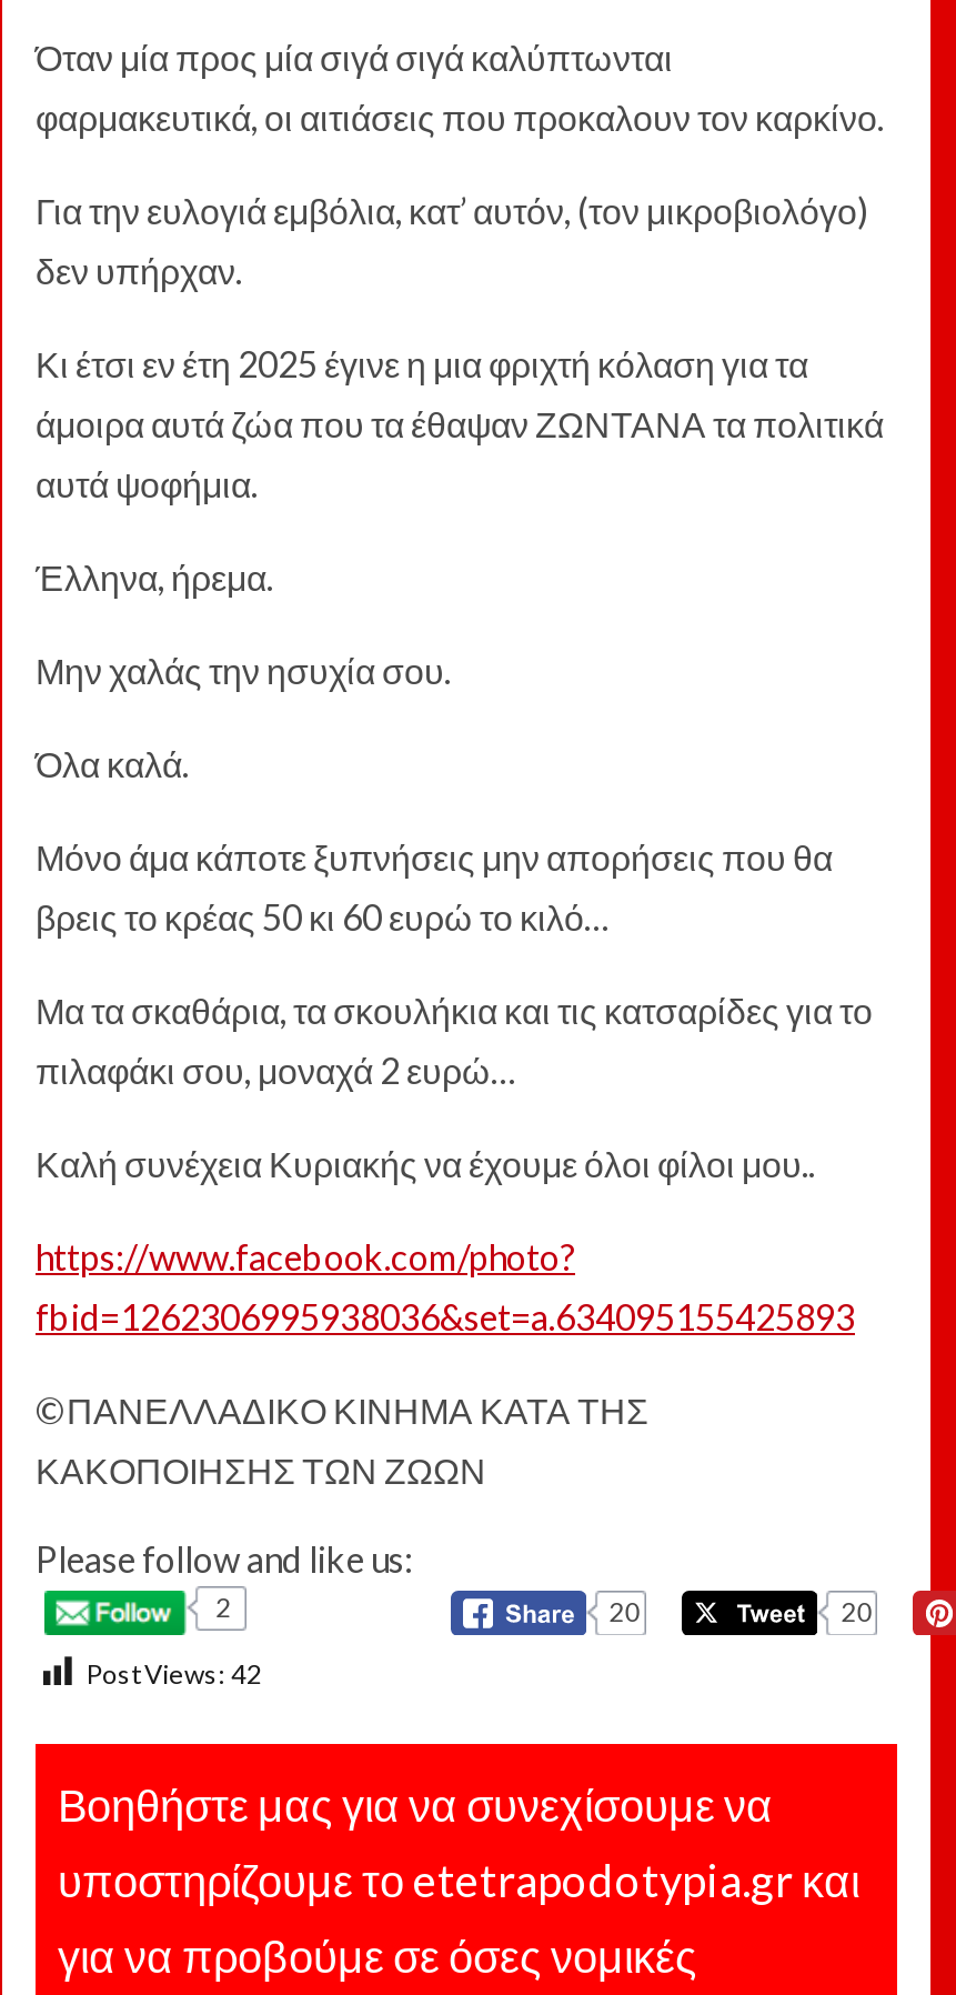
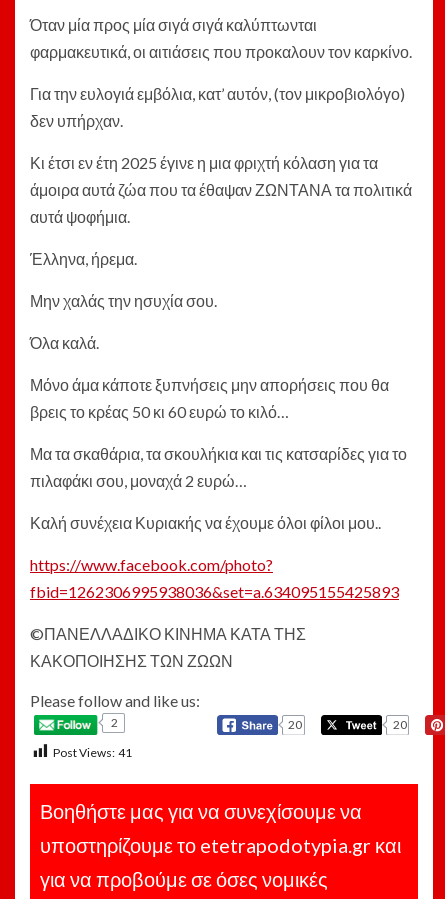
[87,1657,262,1690] Post Views: 42 -> [53,745,132,760] Post Views: 41

